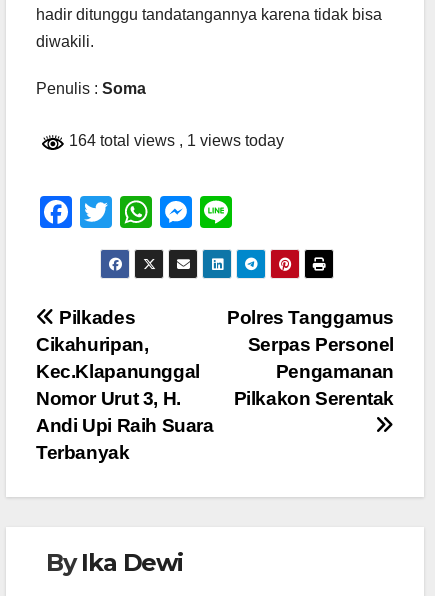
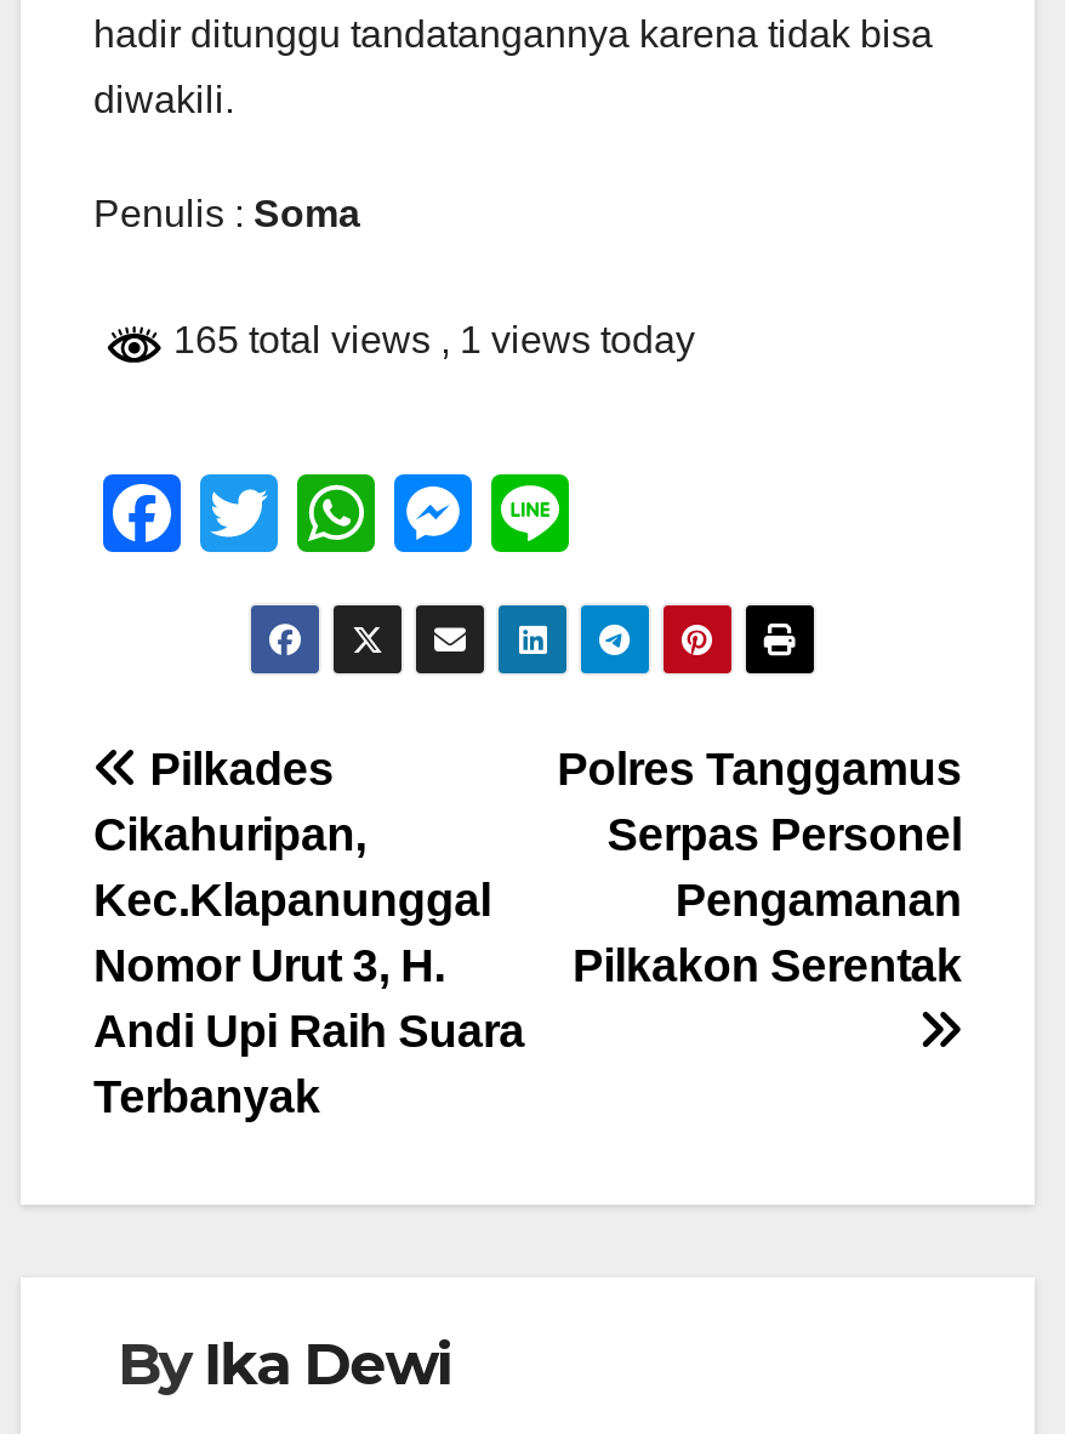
[65,132,284,149] 164 total views, 1 views today -> [164,319,695,360] 165 total views, 1 views today

